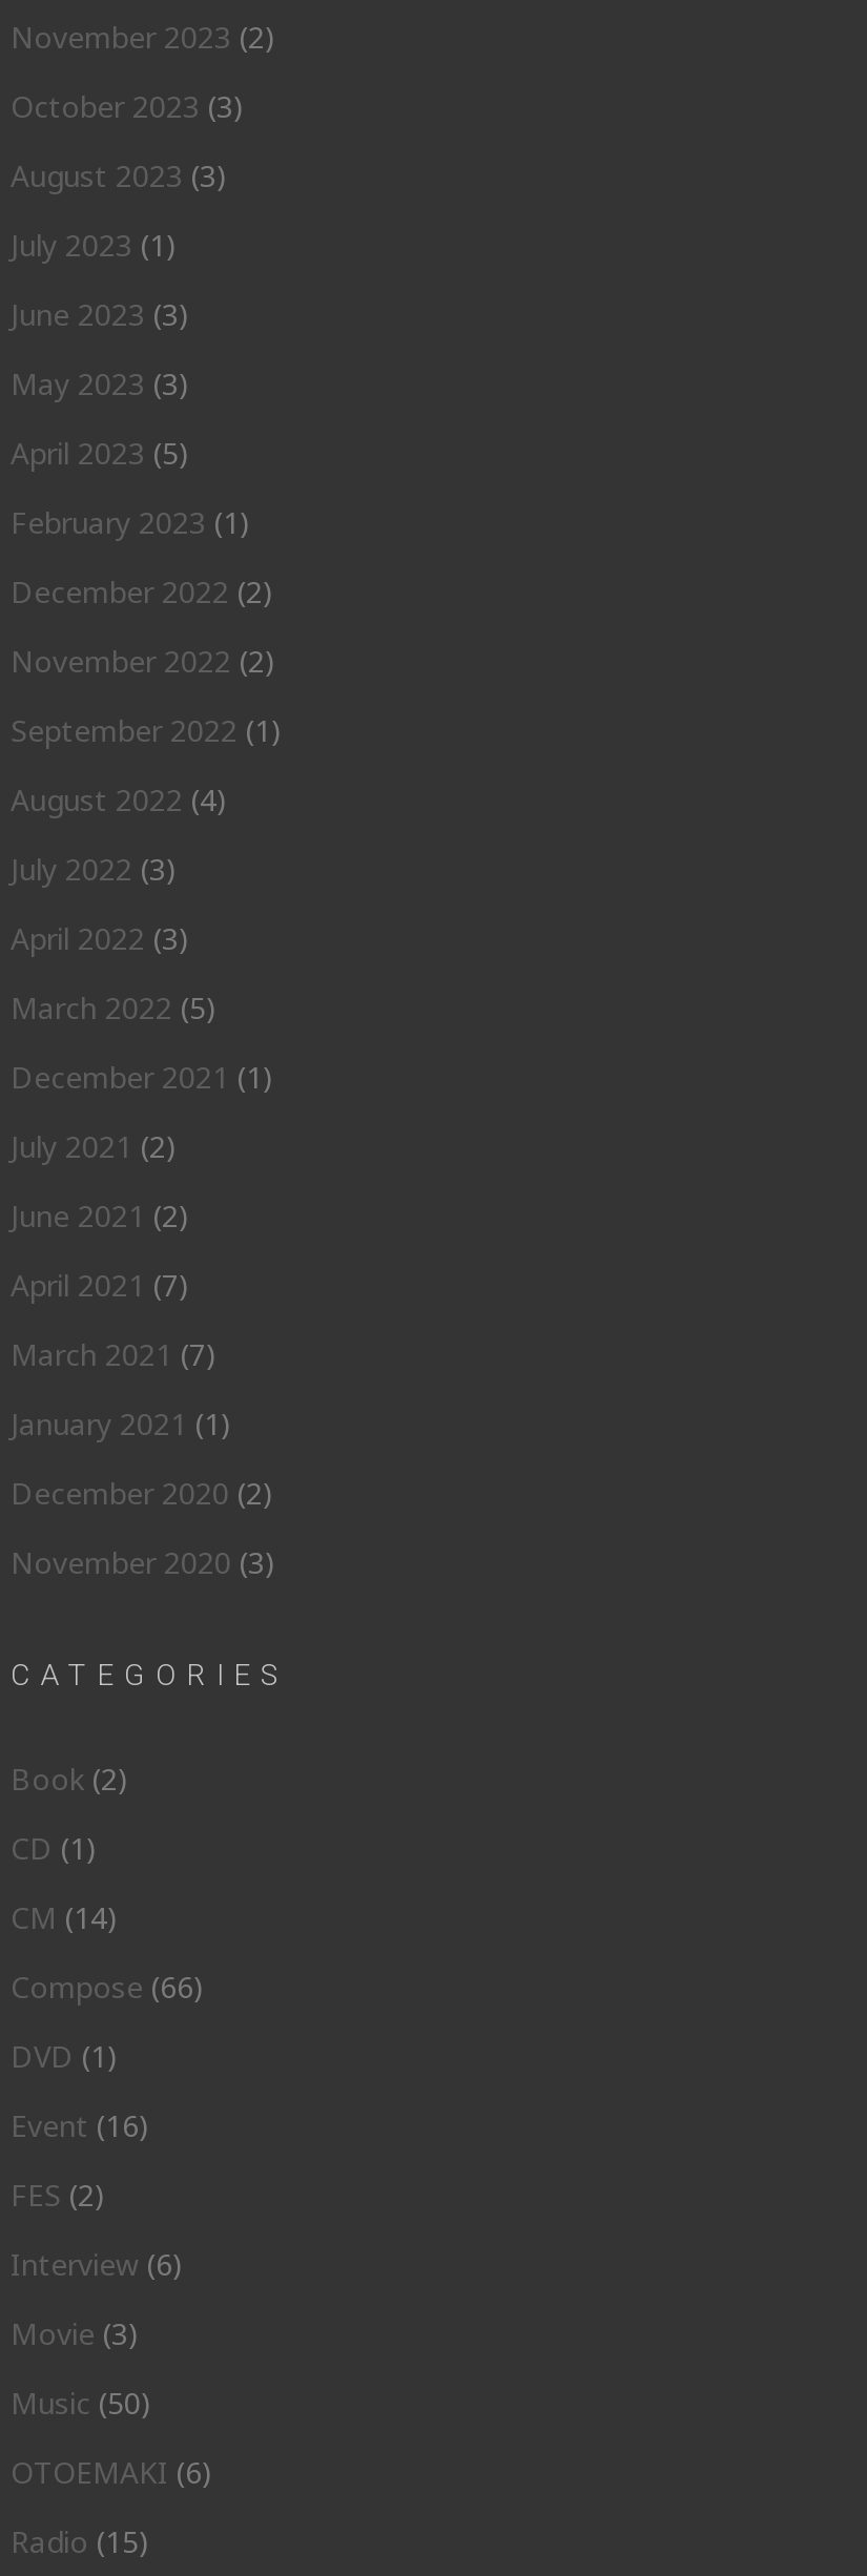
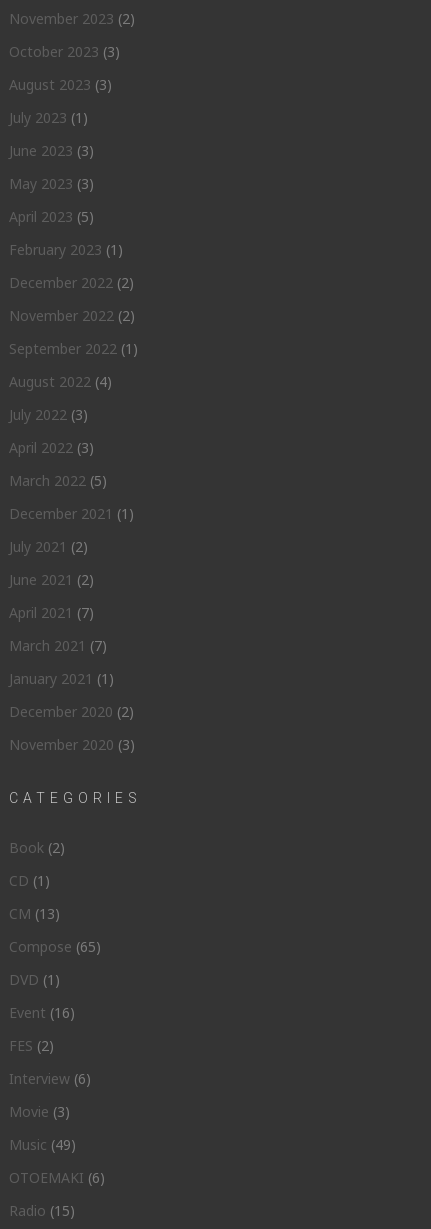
[11,1898,118,1937] CM (14) -> [9,904,60,923] CM (13)
[11,1967,204,2007] Compose (66) -> [9,937,101,956] Compose (65)
[11,2383,151,2423] Music (50) -> [9,1135,76,1154] Music (49)

